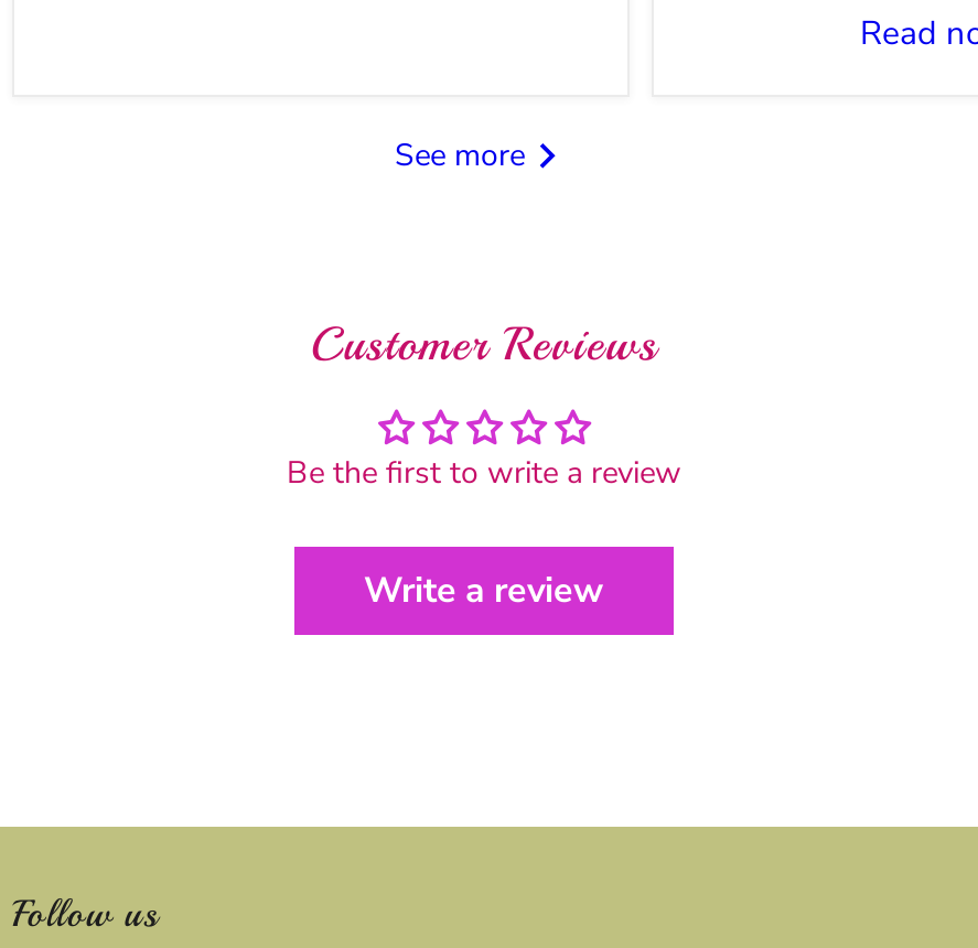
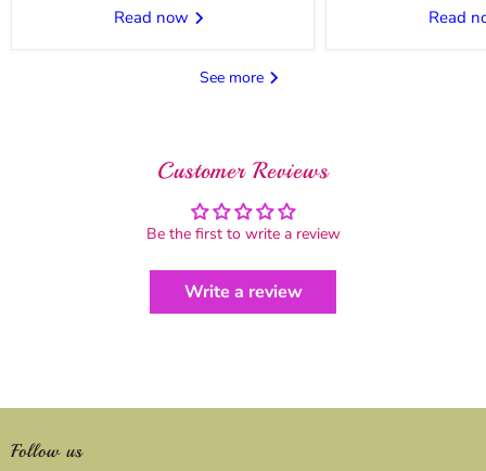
none -> [113,7,193,29] Read now

